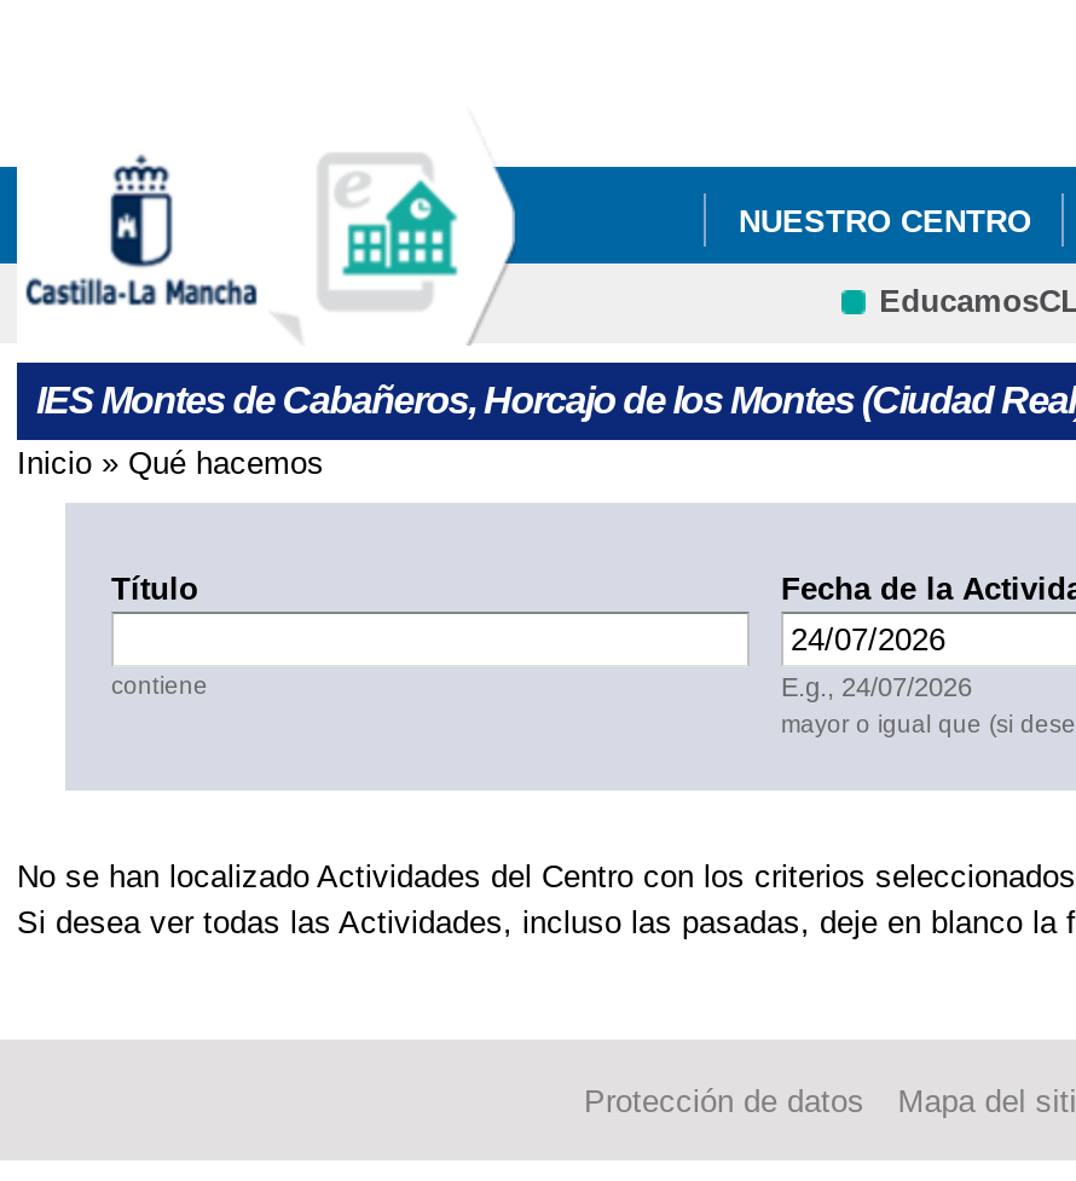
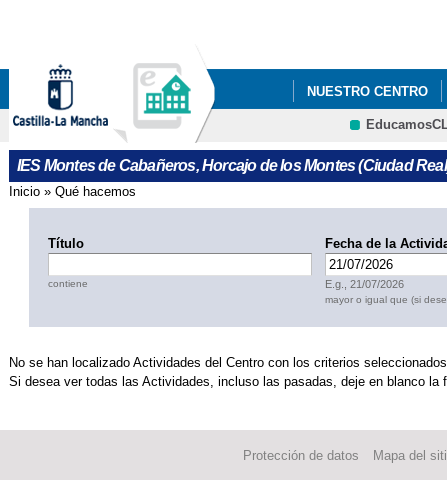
[781,672,972,701] E.g., 24/07/2026 -> [325,278,404,290] E.g., 21/07/2026

